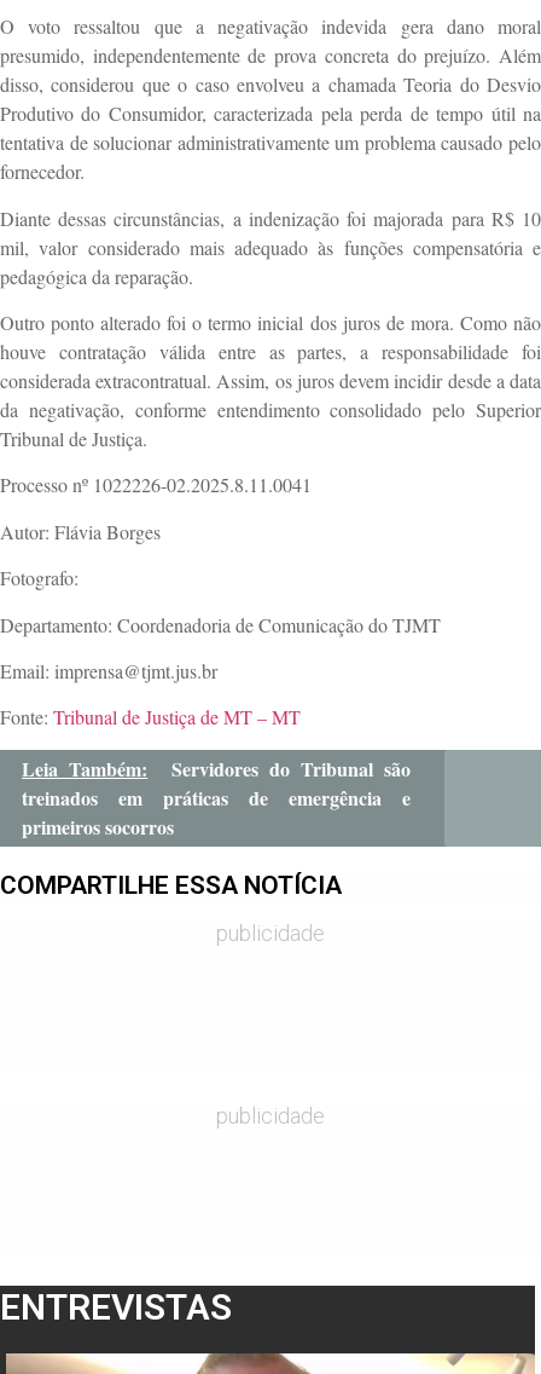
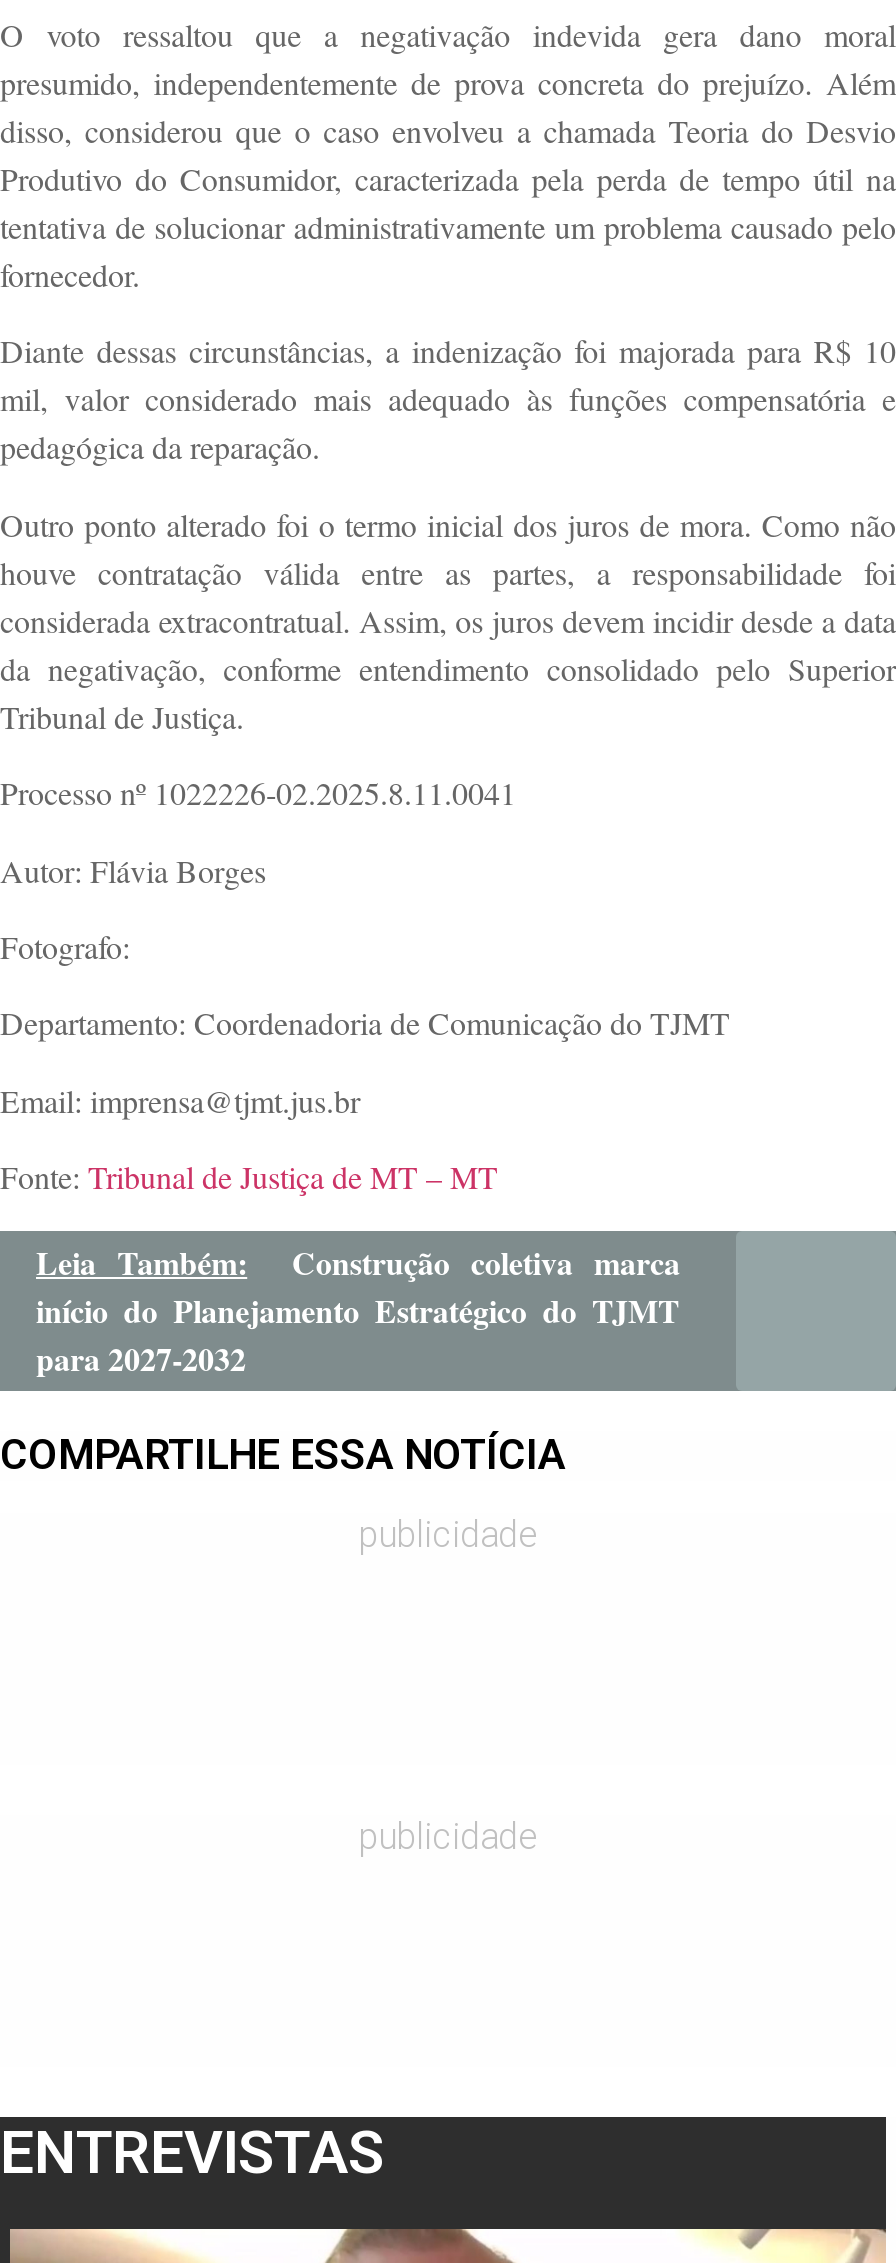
[22,754,411,840] Servidores do Tribunal são | treinados em práticas de emergência e | primeiros socorros -> [36,1238,680,1380] Construção coletiva marca | início do Planejamento Estratégico do TJMT | para 2027-2032

